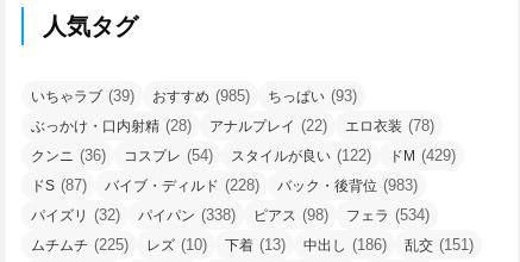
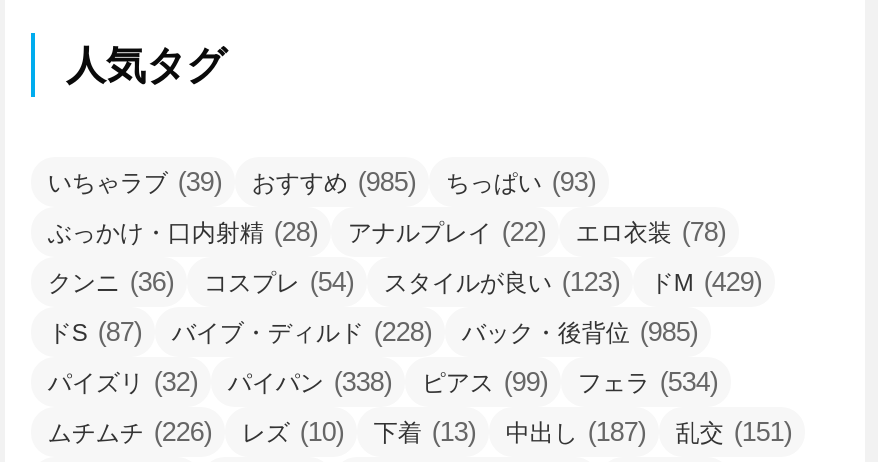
[231,146,372,164] スタイルが良い(122) -> [384,268,620,298] スタイルが良い(123)
[278,176,418,194] バック・後背位(983) -> [462,318,698,348] バック・後背位(985)
[31,206,430,224] パイズリ(32) パイパン(338) ピアス(98) フェラ(534) -> [48,368,718,398] パイズリ(32) パイパン(338) ピアス(99) フェラ(534)
[31,236,129,254] ムチムチ(225) -> [48,418,212,448] ムチムチ(226)
[304,236,387,254] 中出し(186) -> [506,418,646,448] 中出し(187)

